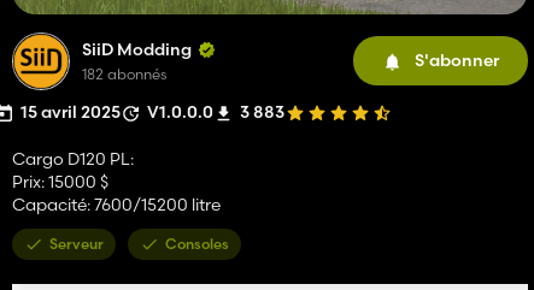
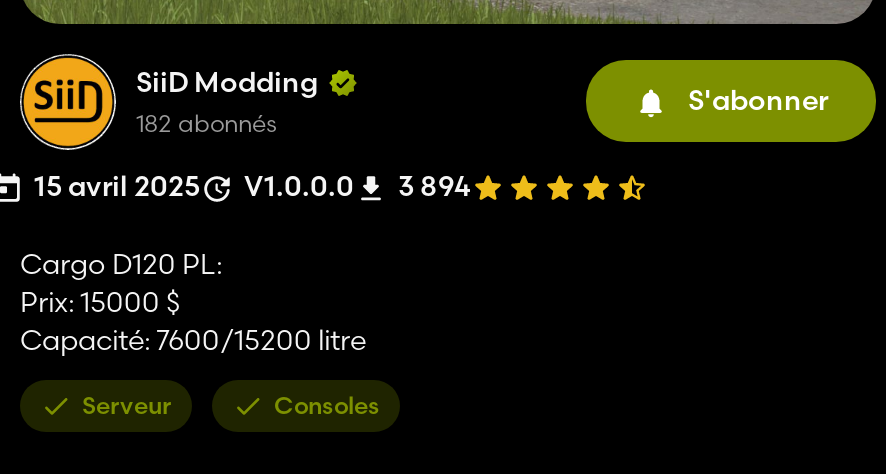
[20,101,284,122] 15 avril 2025 V1.0.0.0 3 883 -> [34,168,470,204] 15 avril 2025 V1.0.0.0 3 894

